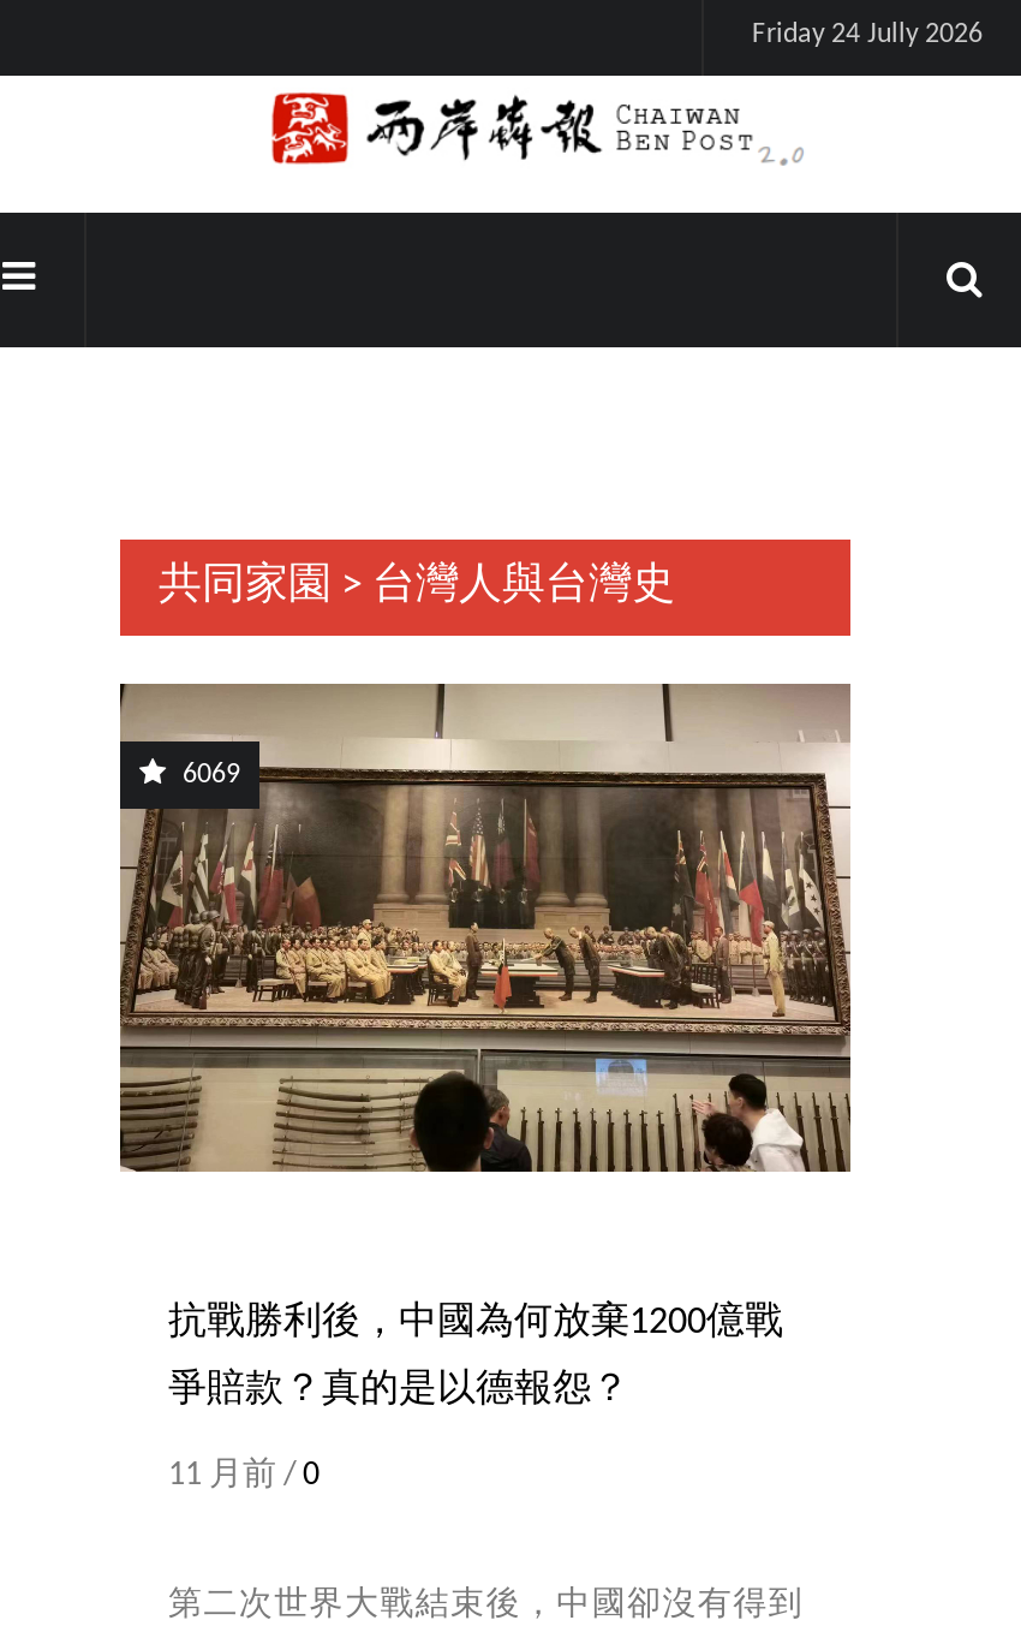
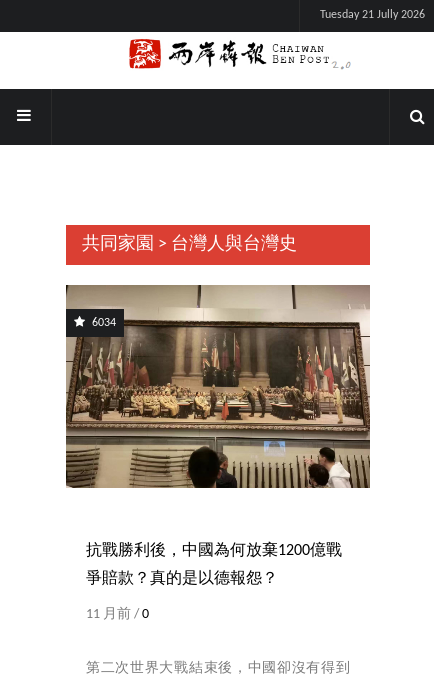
[752,20,983,49] Friday 24 Jully 2026 -> [320,9,425,21] Tuesday 21 Jully 2026
[175,761,240,790] 6069 -> [89,317,116,329] 6034

